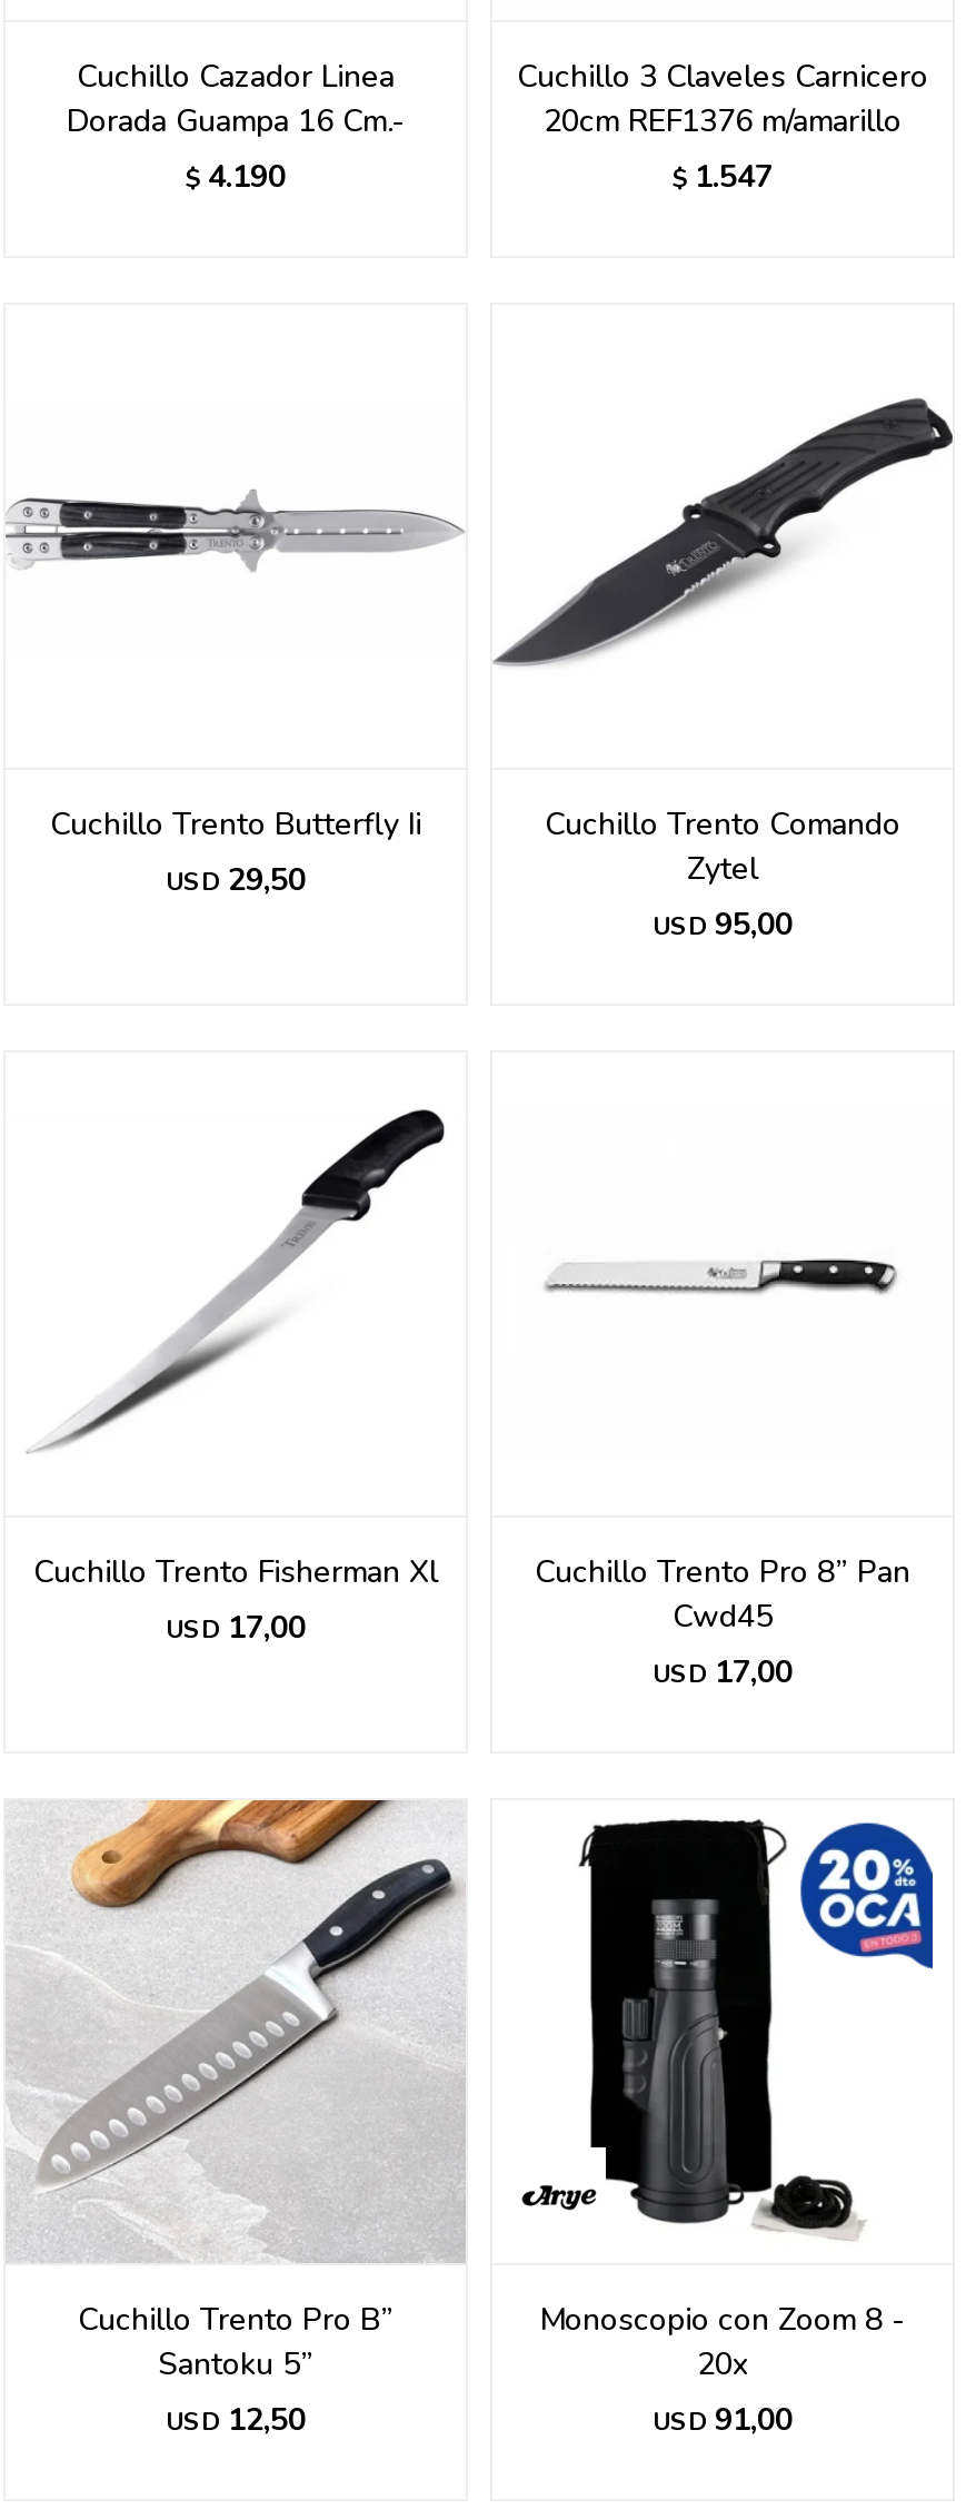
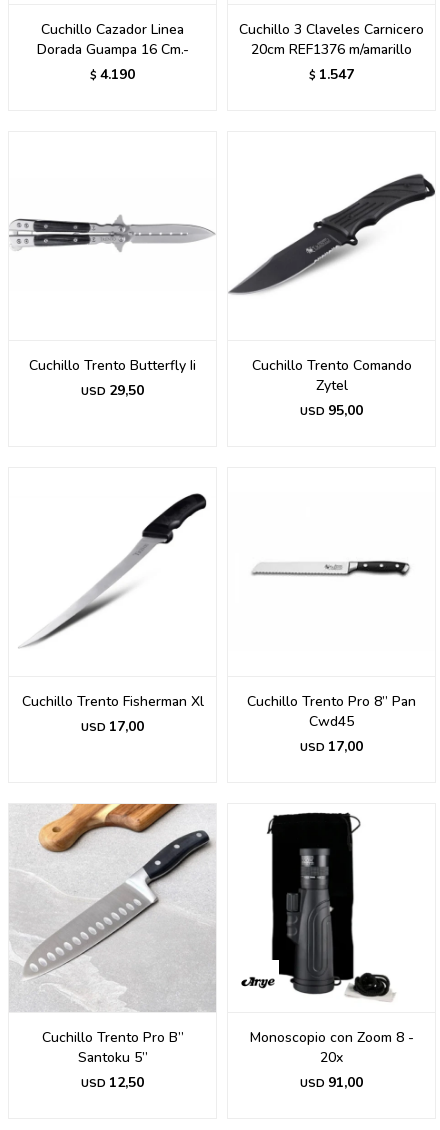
[799,1820,935,1969] [image] -> none

